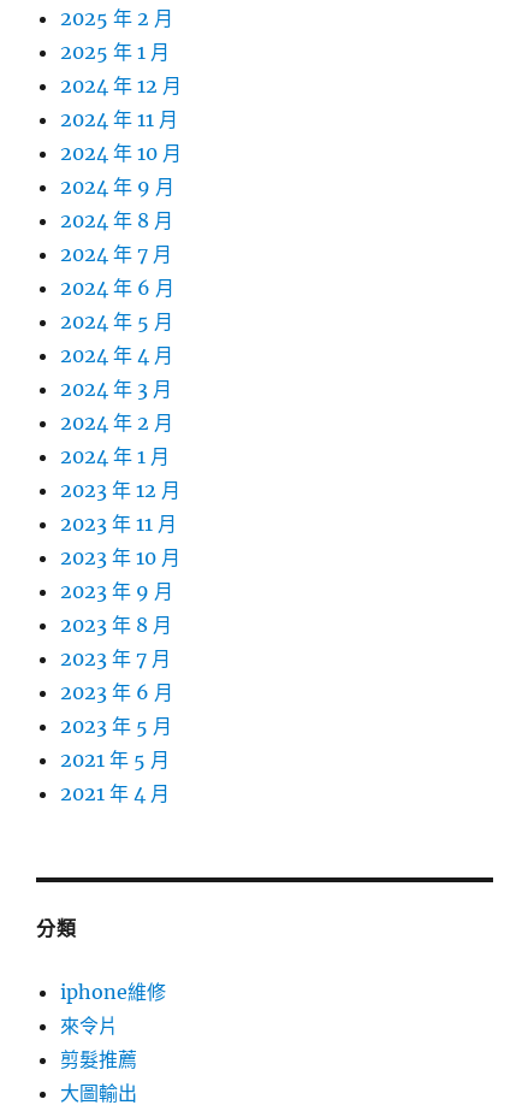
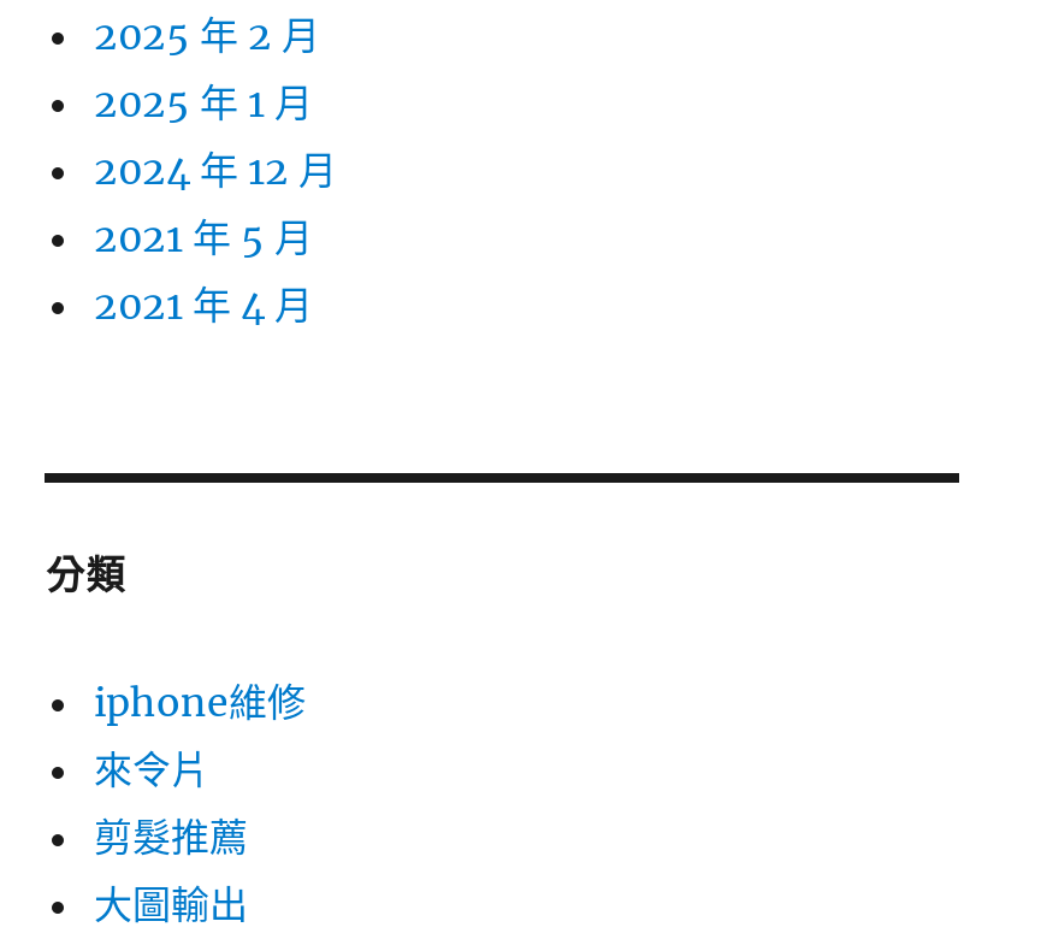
[61,107,182,738] 2024 年 11 月 | 2024 年 10 月 | 2024 年 9 月 | 2024 年 8 月 | 2024 年 7 月 | 2024 年 6 月 | 2024 年 5 月 | 2024 年 4 月 | 2024 年 3 月 | 2024 年 2 月 | 2024 年 1 月 | 2023 年 12 月 | 2023 年 11 月 | 2023 年 10 月 | 2023 年 9 月 | 2023 年 8 月 | 2023 年 7 月 | 2023 年 6 月 | 2023 年 5 月 -> none

